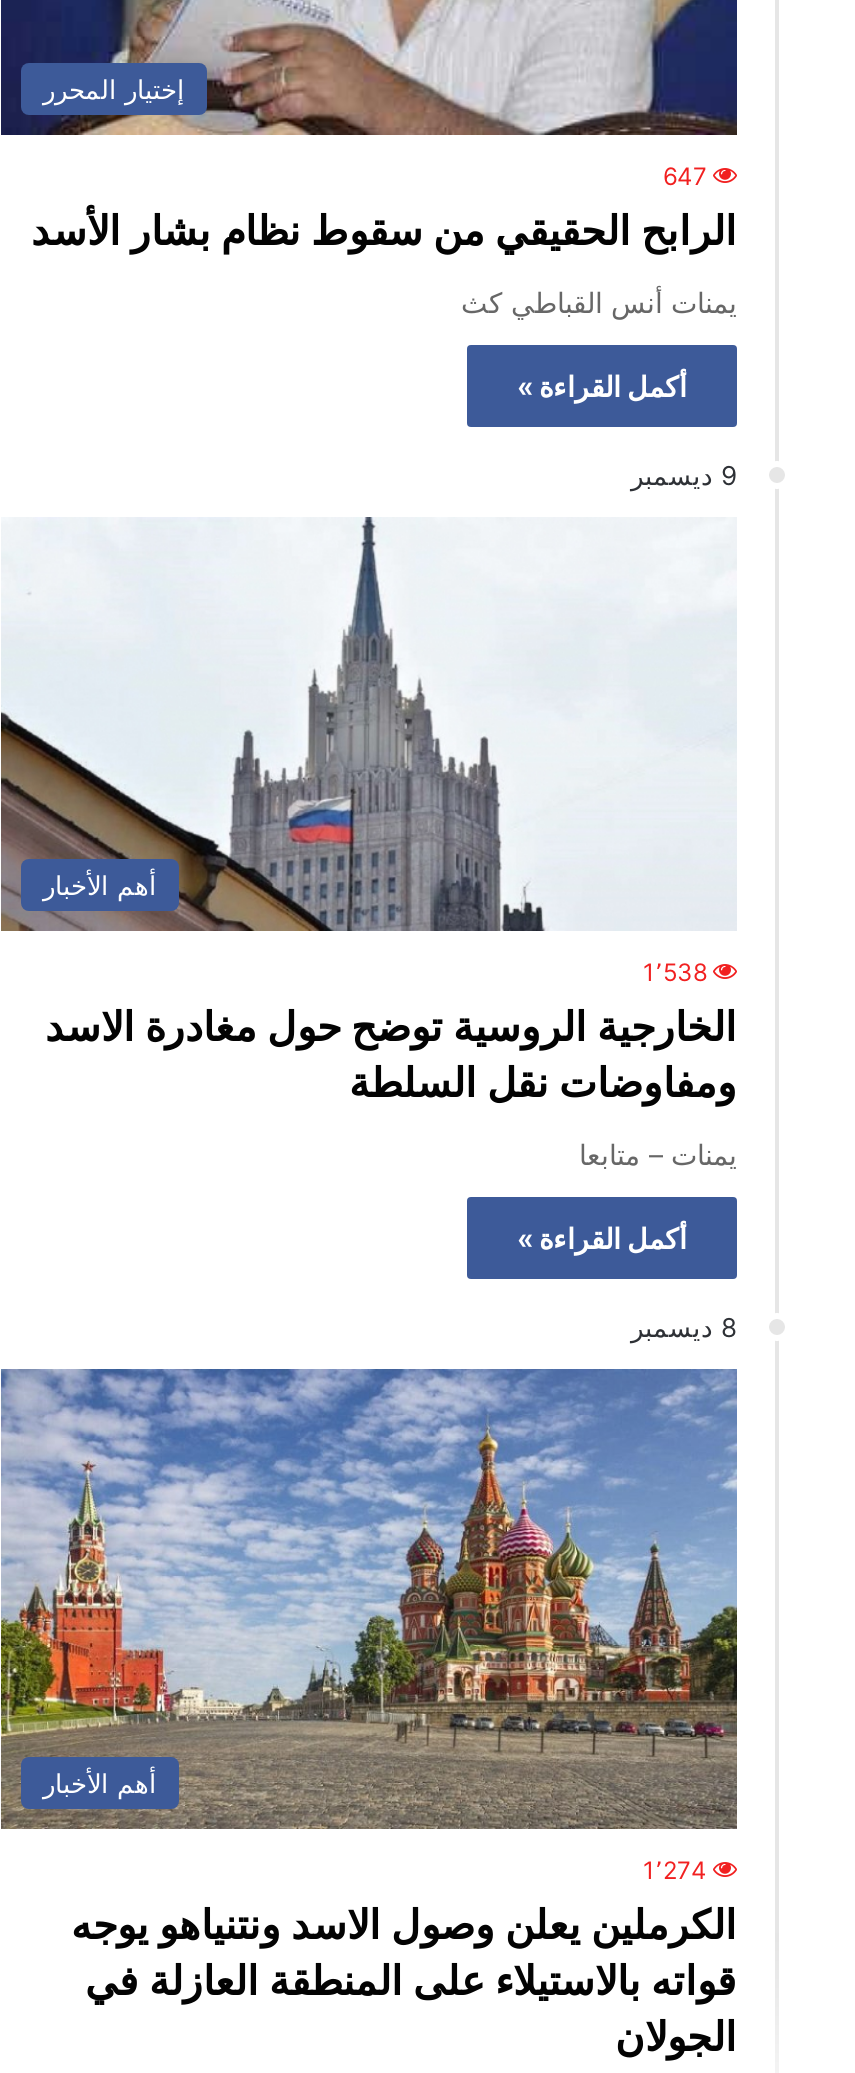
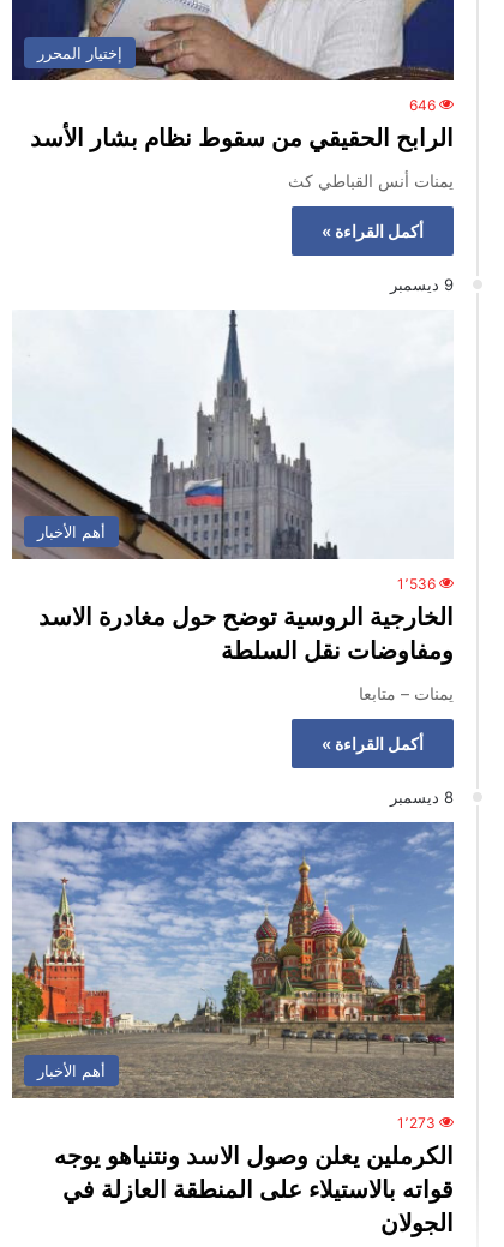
[663,160,707,190] 647 -> [409,96,436,114] 646
[643,957,707,987] 1٬538 -> [397,575,436,593] 1٬536
[643,1855,707,1885] 1٬274 -> [397,1113,436,1131] 1٬273

